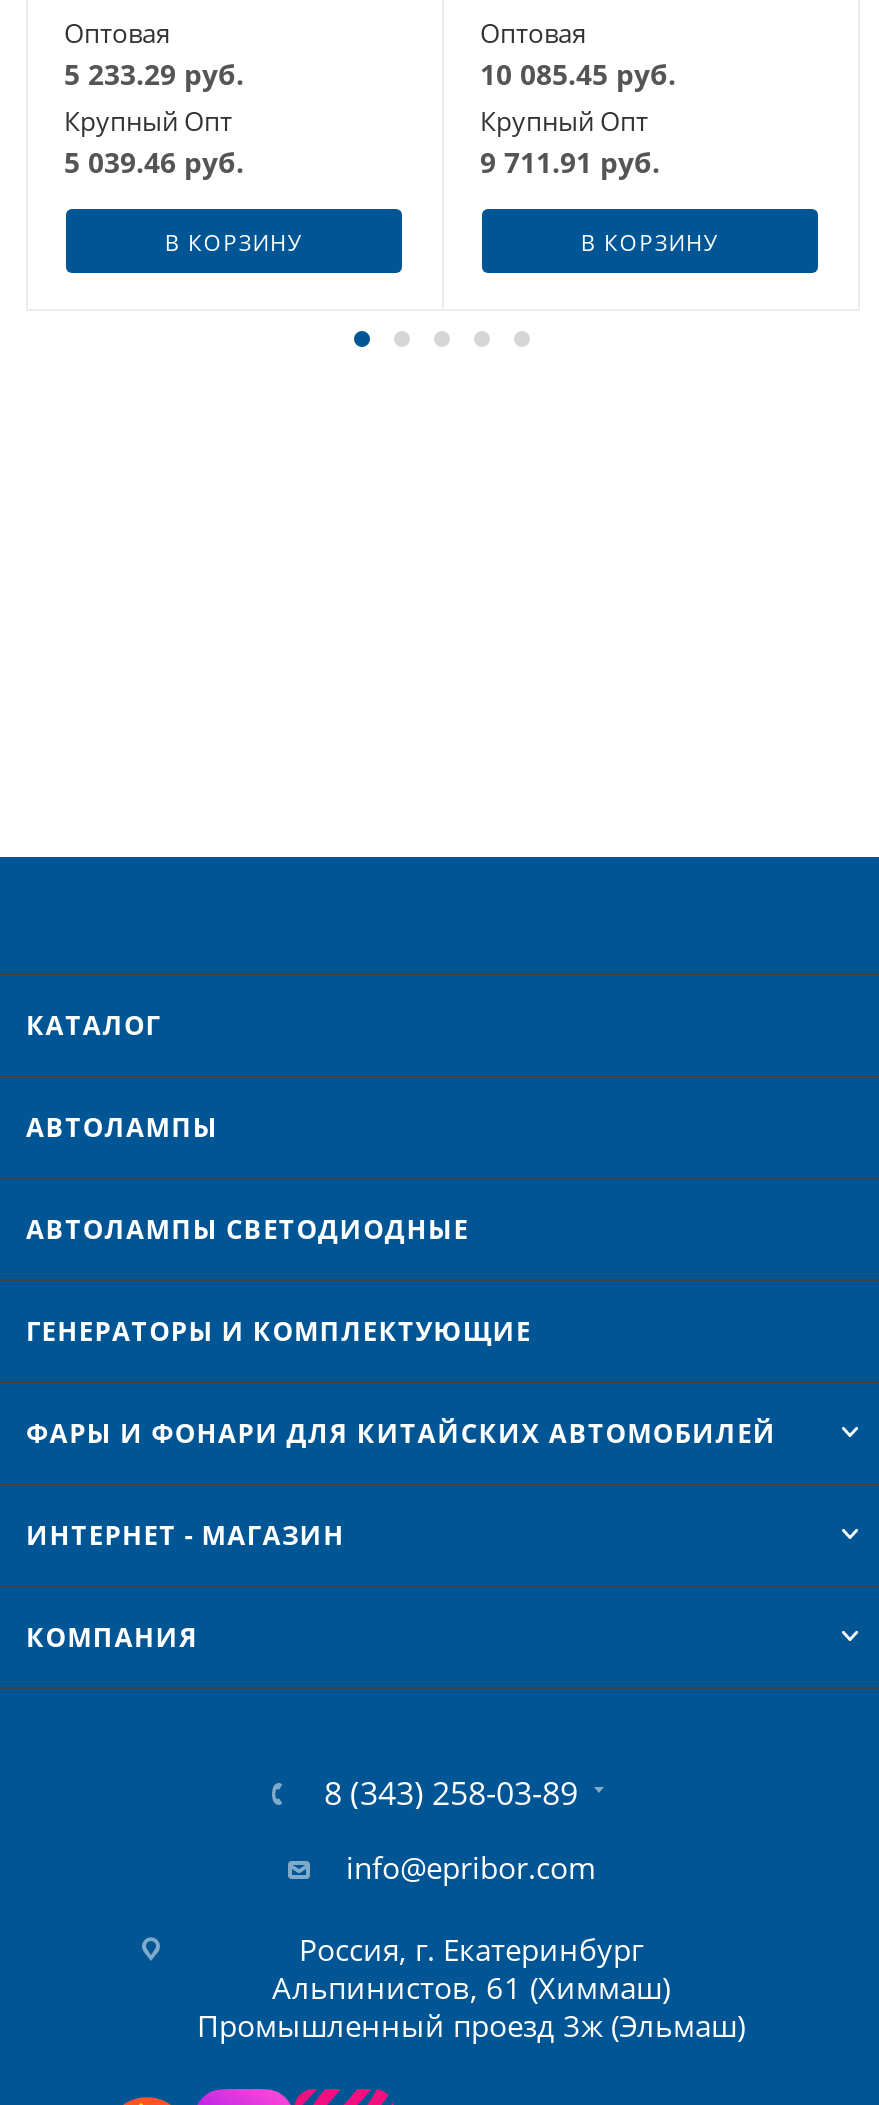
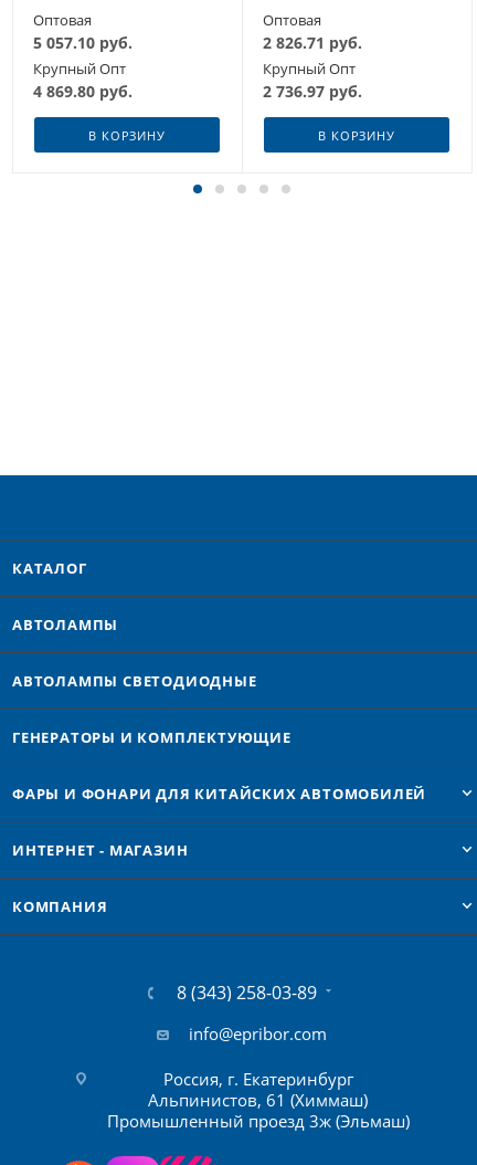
[64,56,244,94] 5 233.29 руб. -> [33,32,132,53] 5 057.10 руб.
[480,56,676,94] 10 085.45 руб. -> [263,32,362,53] 2 826.71 руб.
[64,144,244,182] 5 039.46 руб. -> [33,81,132,102] 4 869.80 руб.
[480,144,660,182] 9 711.91 руб. -> [263,81,362,102] 2 736.97 руб.

